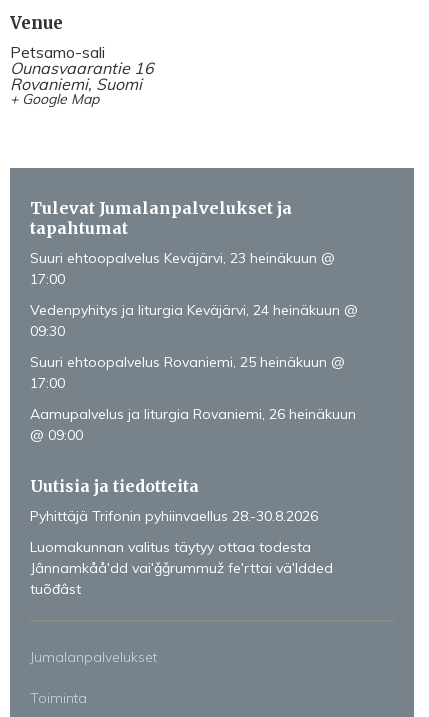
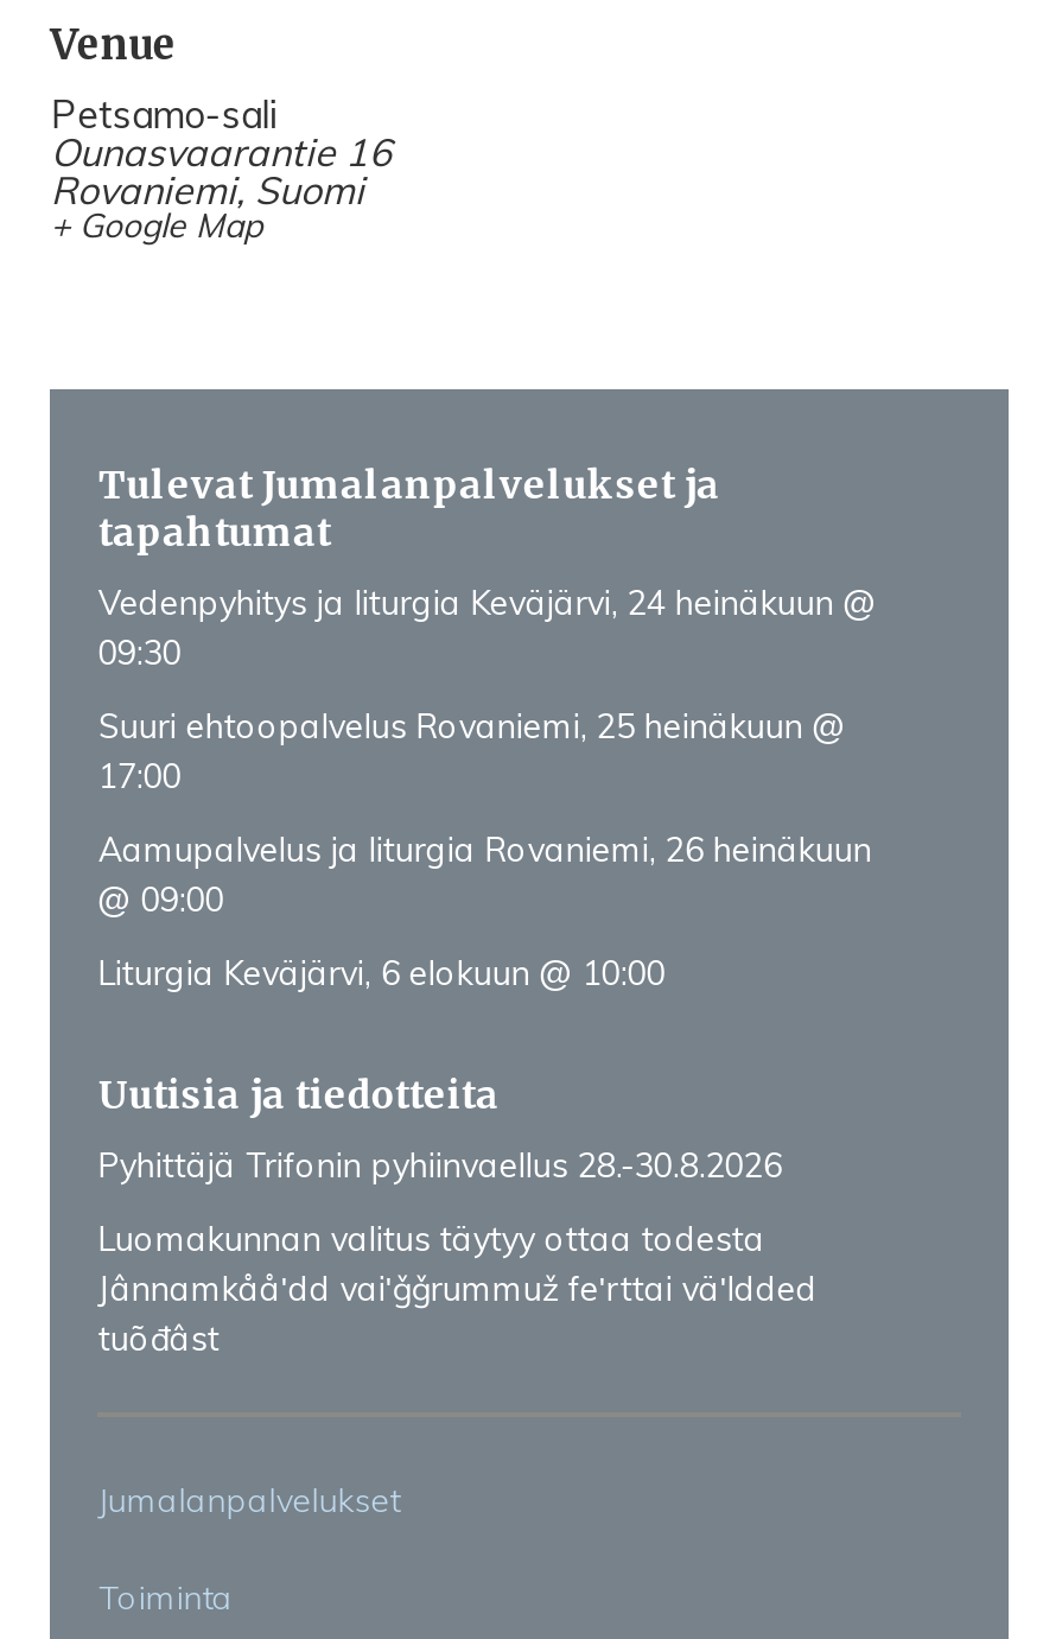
[30,249,335,288] Suuri ehtoopalvelus Keväjärvi, 23 heinäkuun @ | 17:00 -> none
moved [30,301,358,444] -> [98,582,877,921]: Vedenpyhitys ja liturgia Keväjärvi, 24 heinäkuun @ | 09:30 | Suuri ehtoopalvelus Rovaniemi, 25 heinäkuun @ | 17:00 | Aamupalvelus ja liturgia Rovaniemi, 26 heinäkuun | @ 09:00
none -> [98,952,665,995] Liturgia Keväjärvi, 6 elokuun @ 10:00

